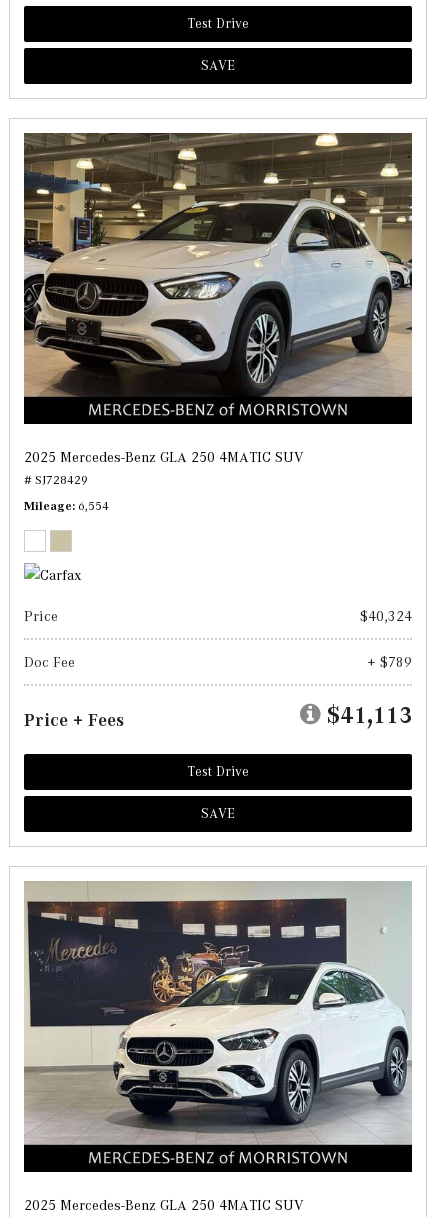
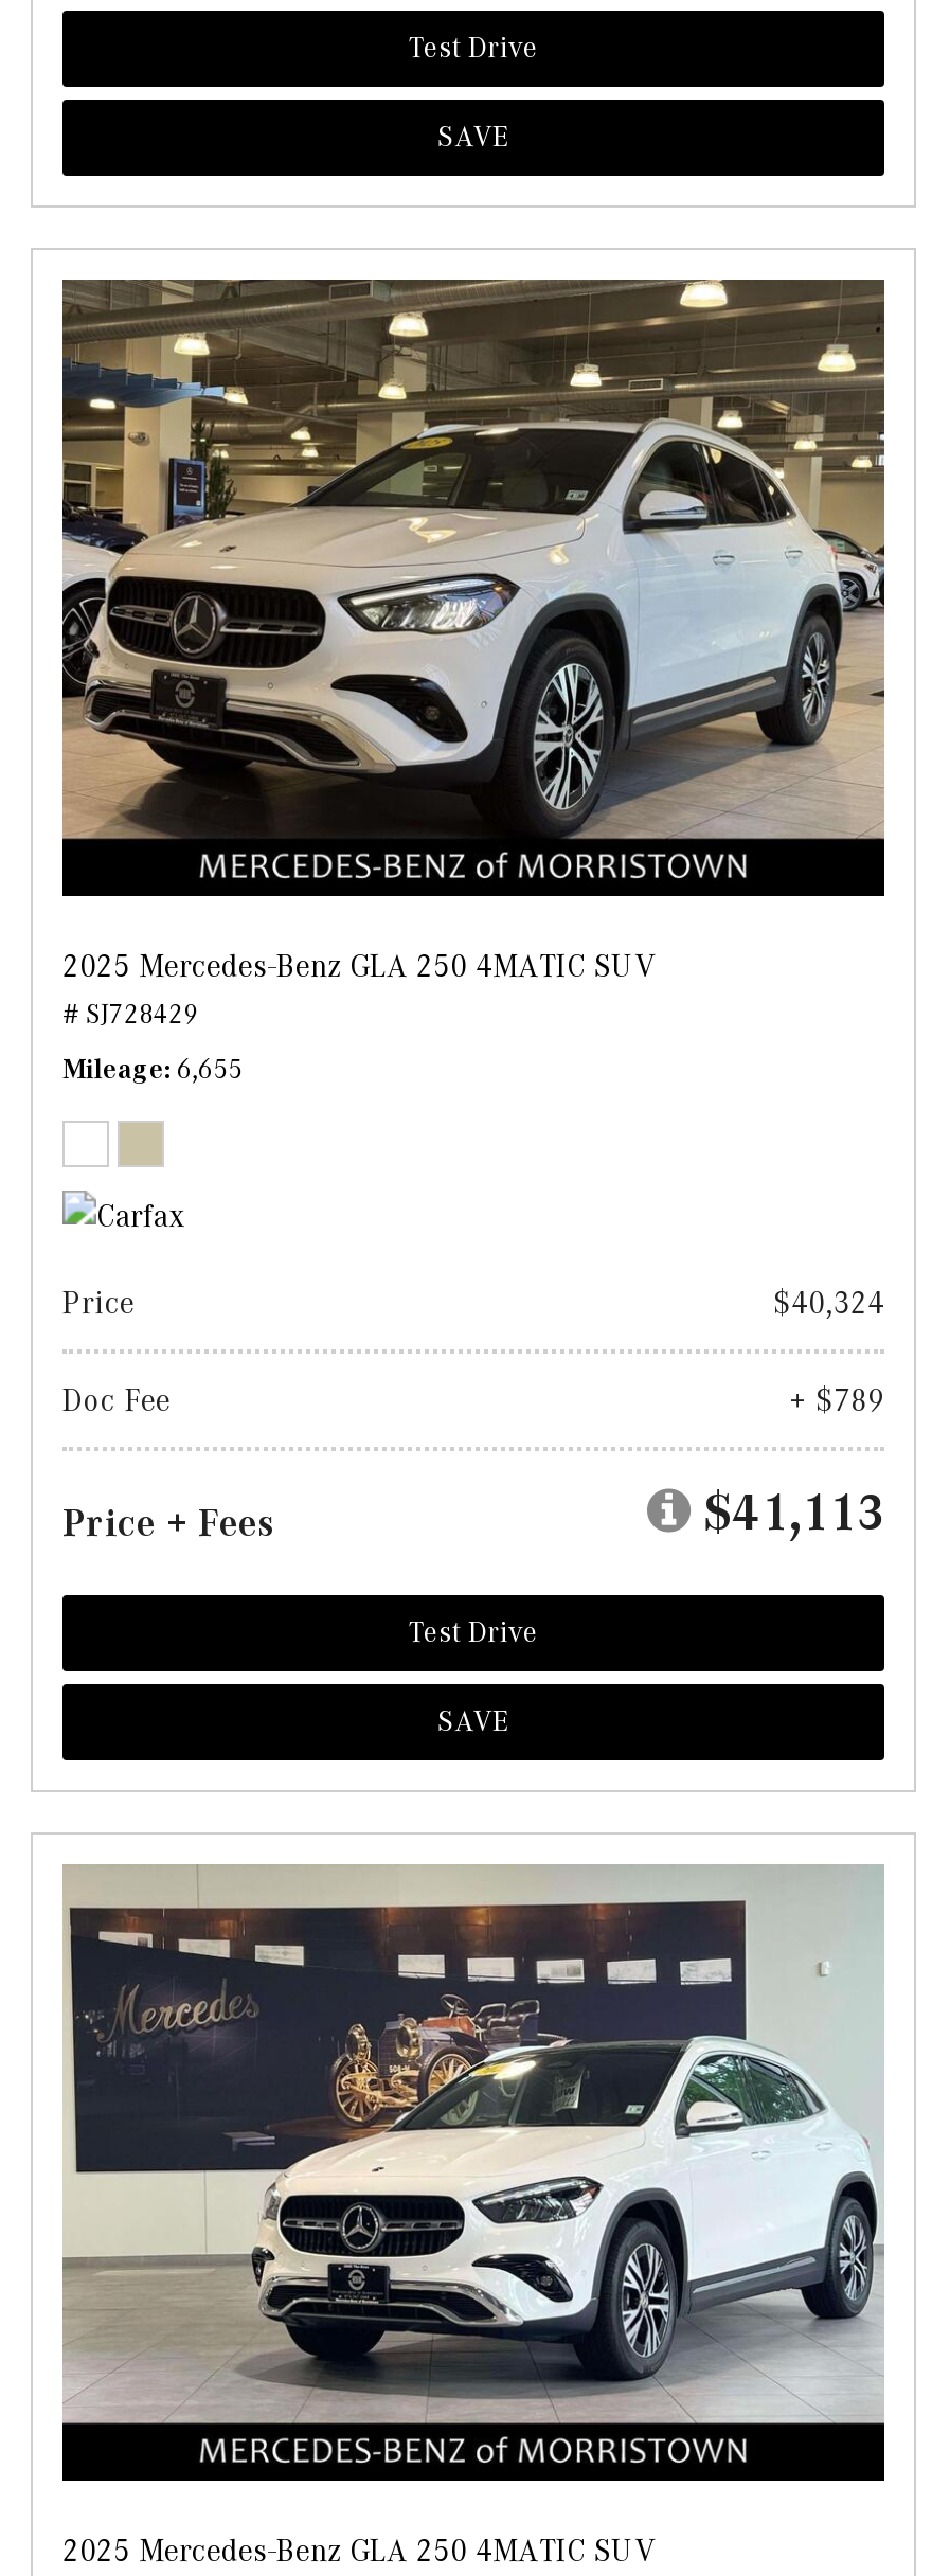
[24,498,109,513] Mileage 6,554 -> [62,1053,243,1085] Mileage 6,655

